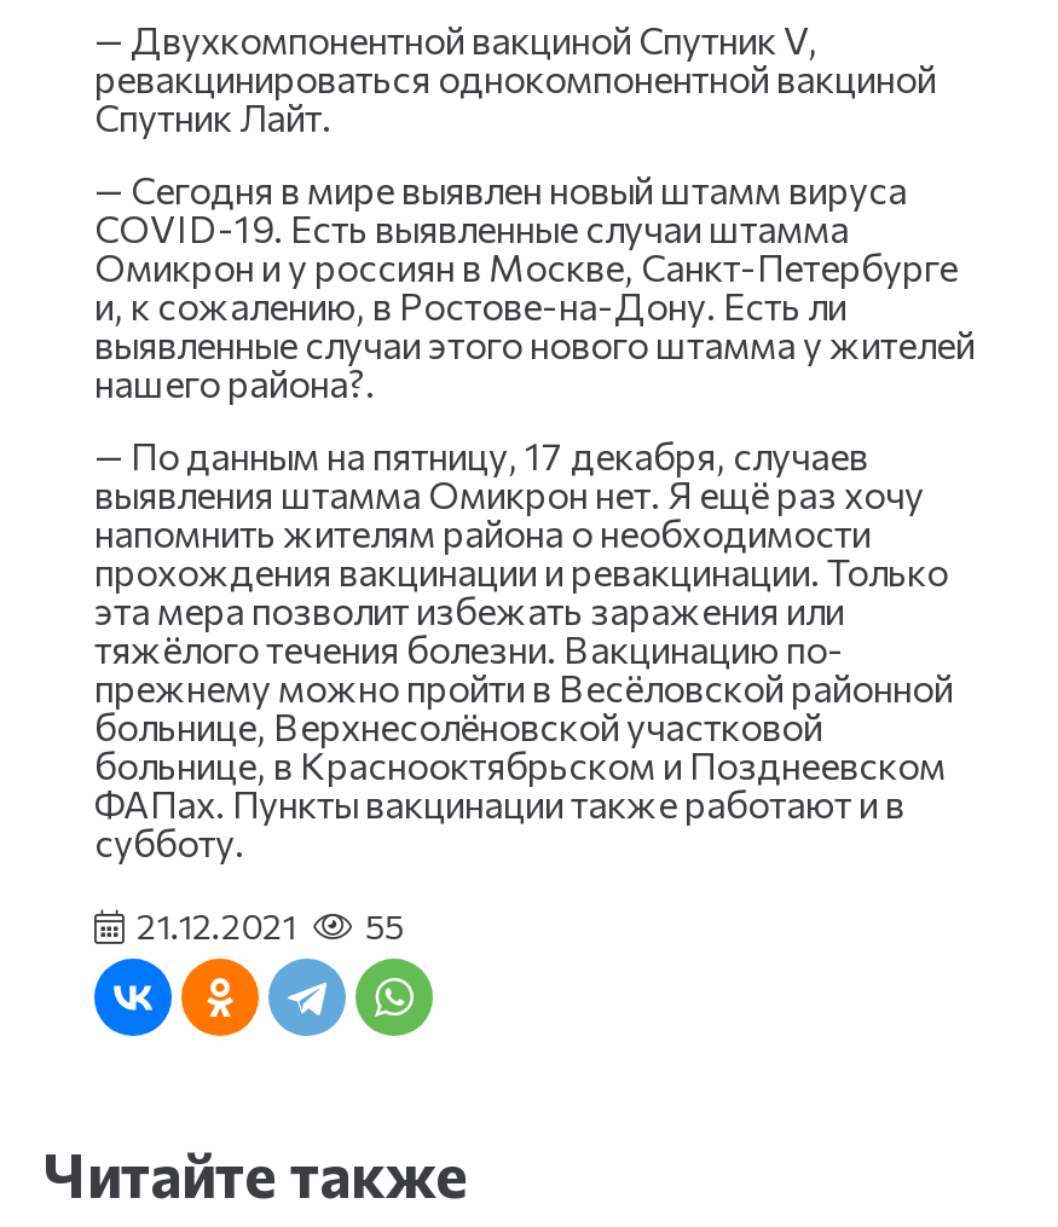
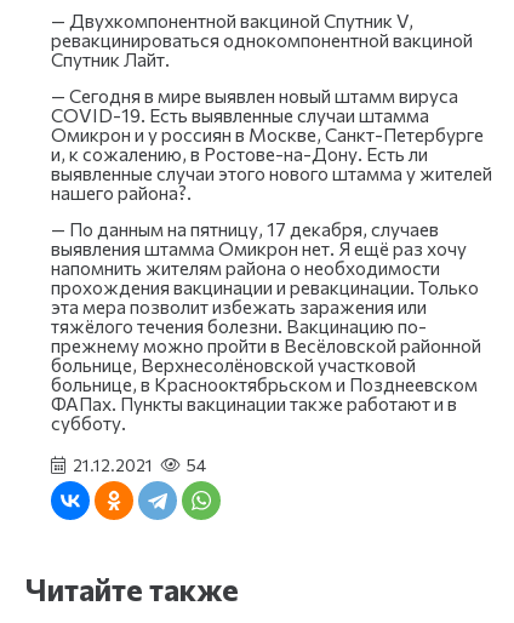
[137,905,404,947] 21.12.2021 55 -> [72,455,206,475] 21.12.2021 54

